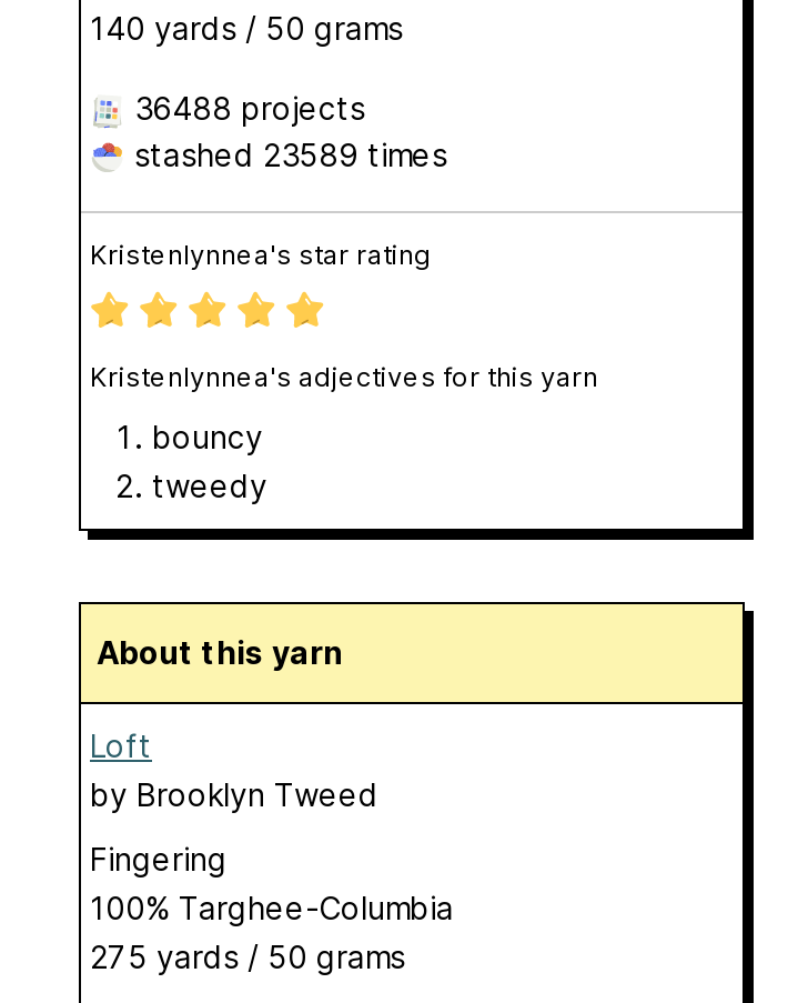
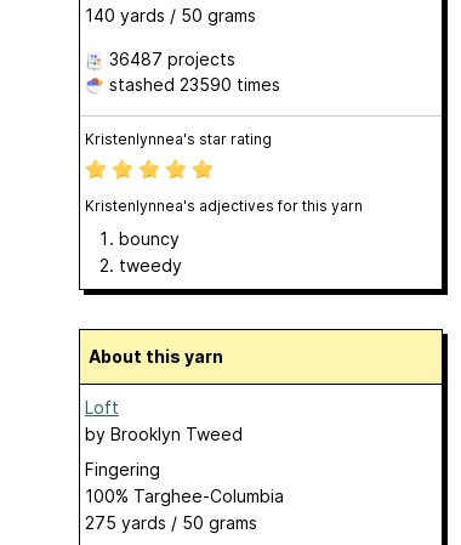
[134,89,365,127] 36488 projects -> [109,49,235,69] 36487 projects
[125,136,447,173] stashed 23589 times -> [104,74,280,95] stashed 23590 times

